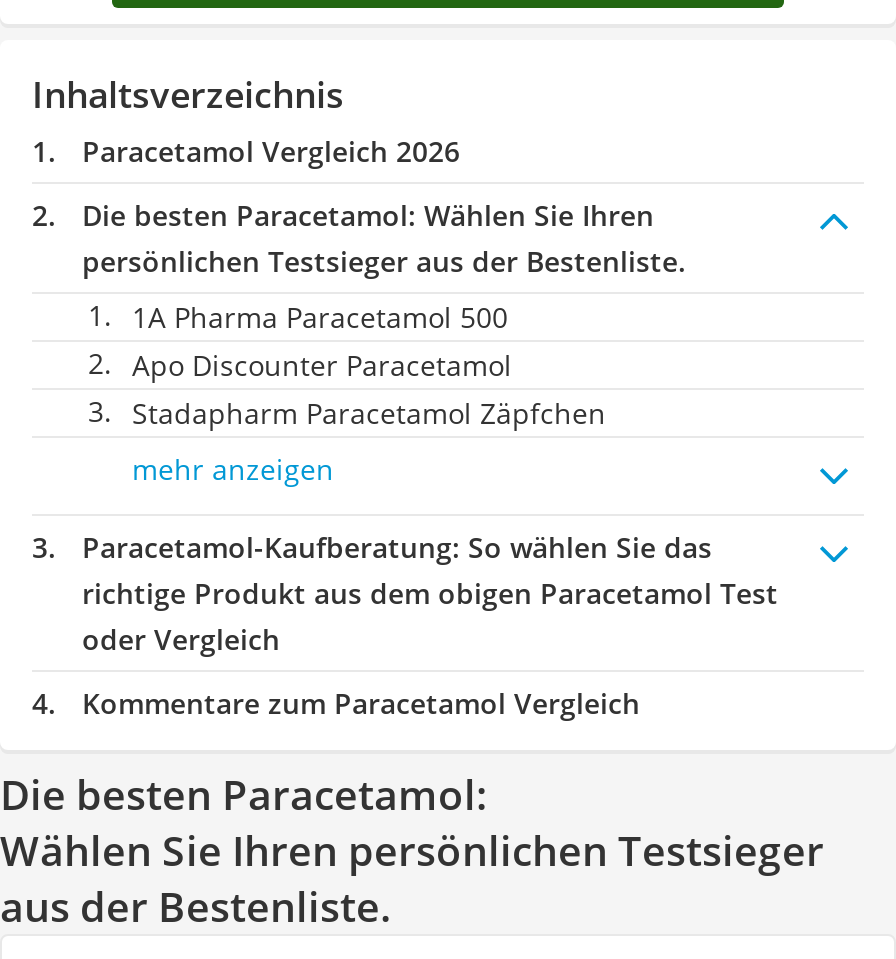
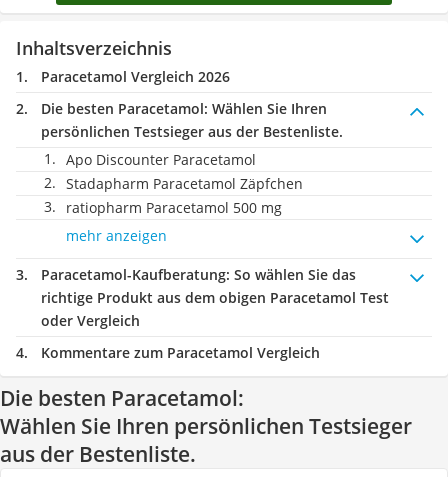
[132,298,508,336] 1A Pharma Paracetamol 500 -> none
moved [132,346,606,432] -> [66,150,303,193]: Apo Discounter Paracetamol | Stadapharm Paracetamol Zäpfchen
none -> [66,198,282,217] ratiopharm Paracetamol 500 mg

